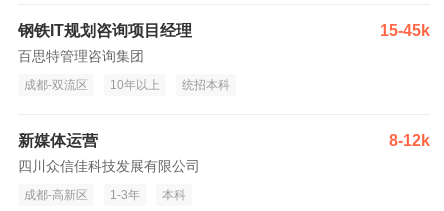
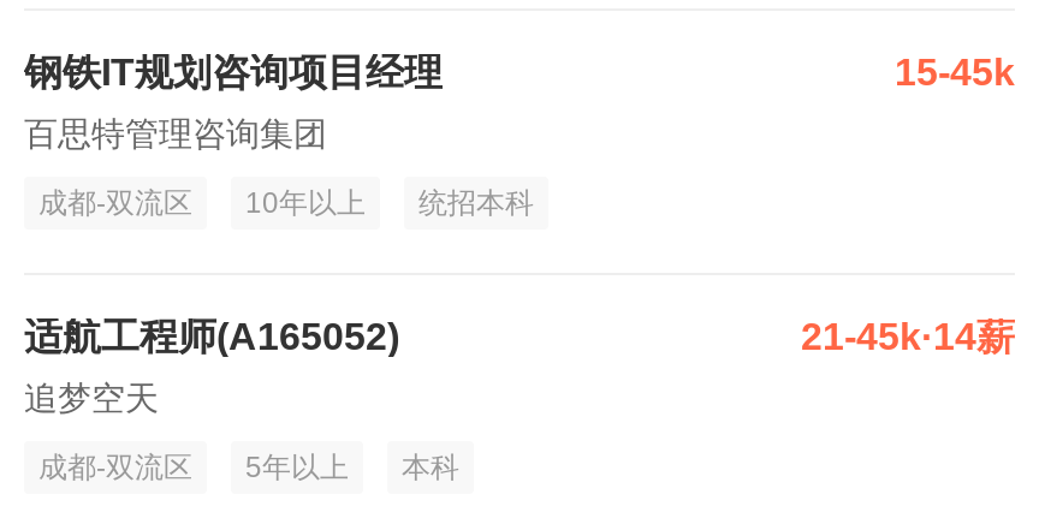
[18,132,430,149] 新媒体运营 | 8-12k -> [24,316,1015,357] 适航工程师(A165052) | 21-45k·14薪
[18,158,200,174] 四川众信佳科技发展有限公司 -> [24,379,159,417] 追梦空天
[24,188,140,202] 成都-高新区 | 1-3年 -> [38,451,349,484] 成都-双流区 | 5年以上

